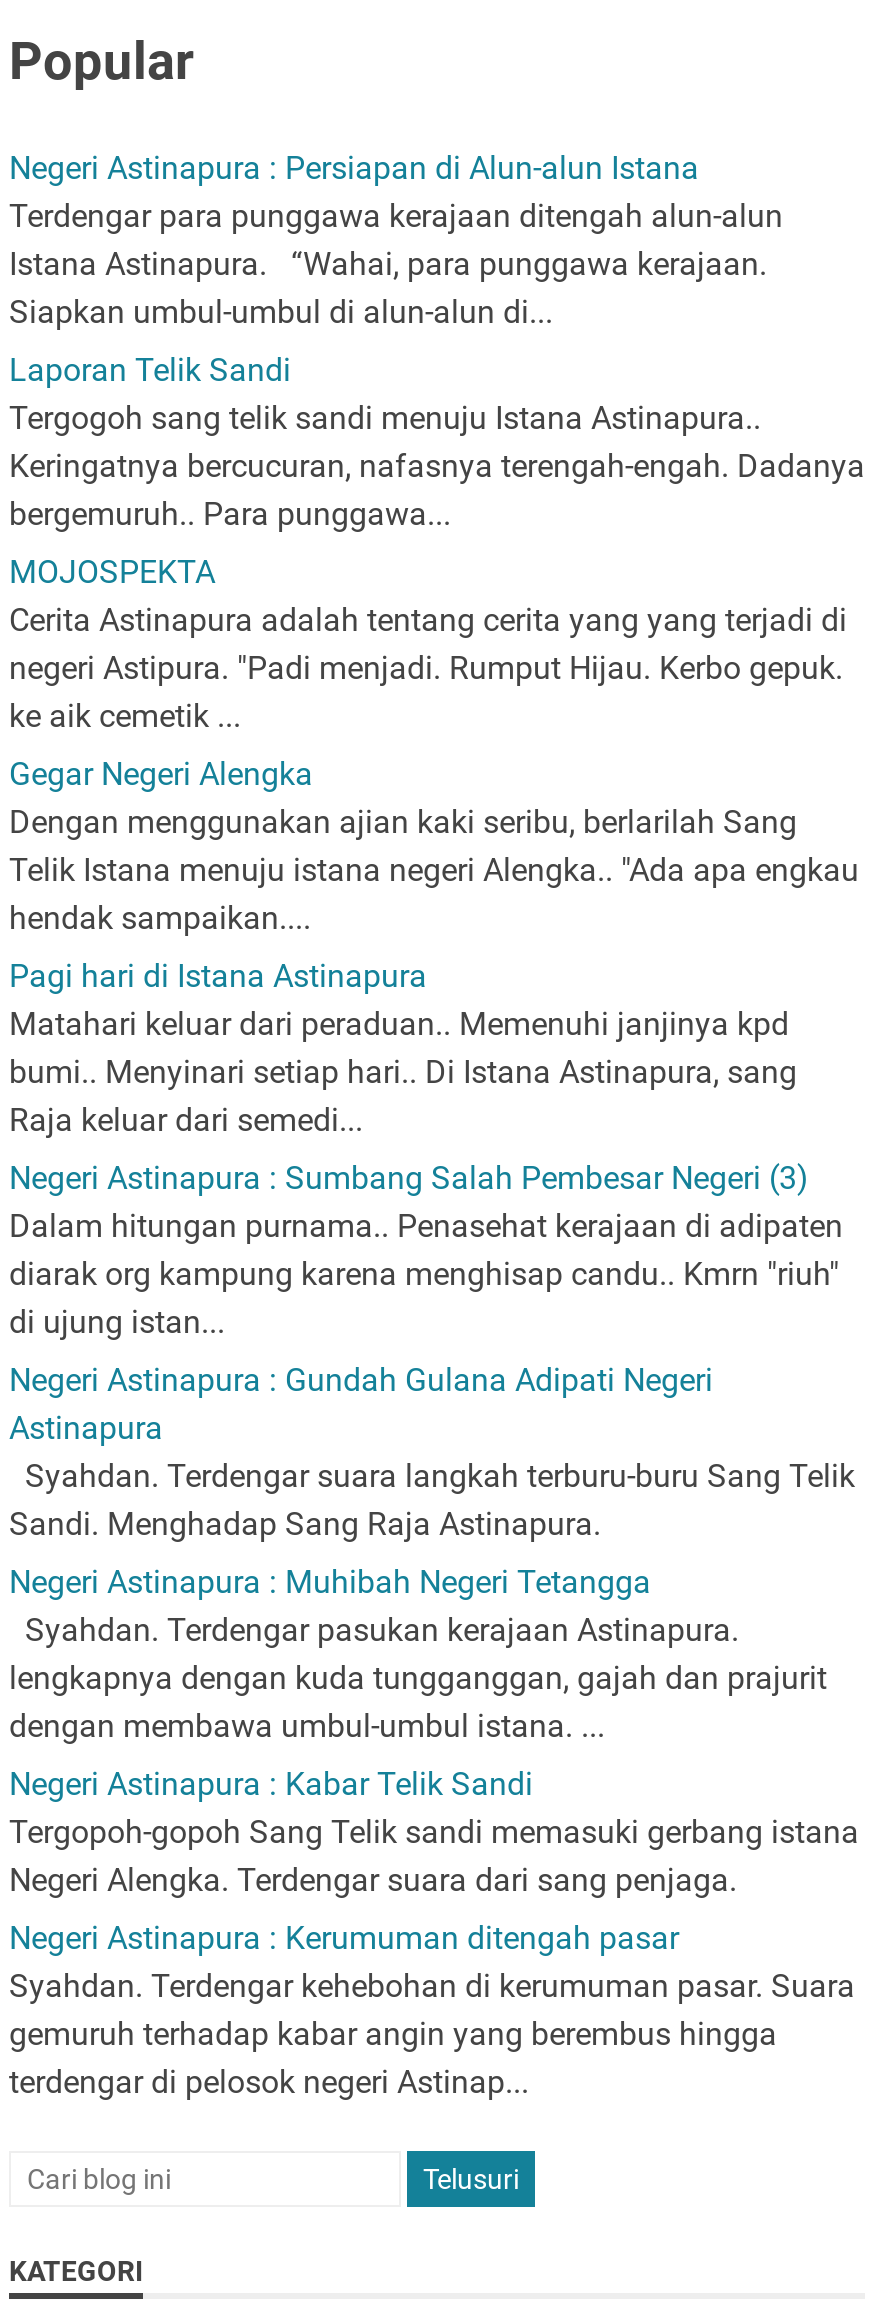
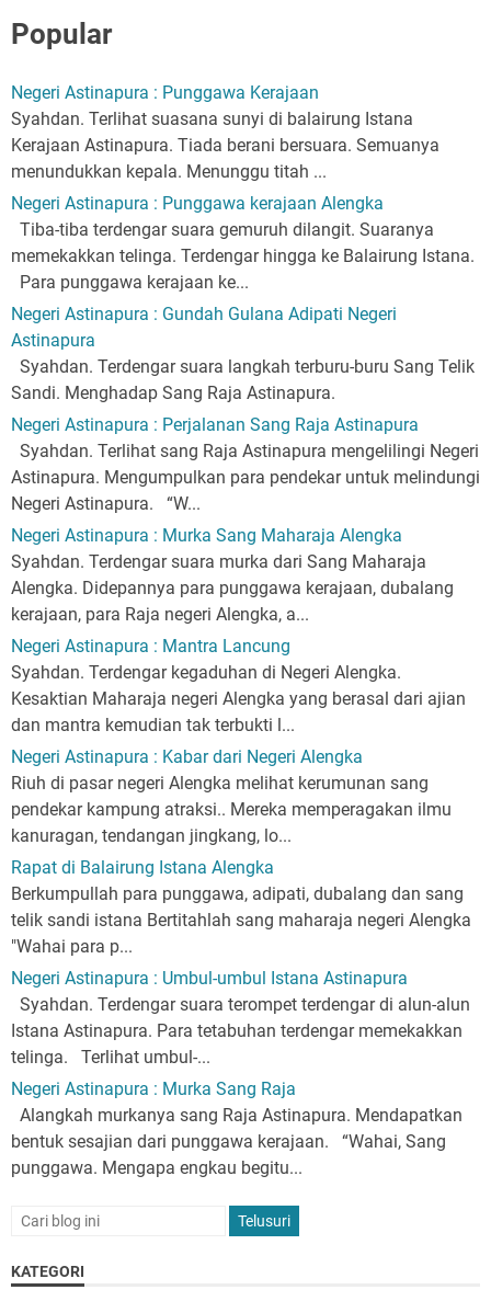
[9,149,865,1341] Negeri Astinapura : Persiapan di Alun-alun Istana | Terdengar para punggawa kerajaan ditengah alun-alun | Istana Astinapura. “Wahai, para punggawa kerajaan. | Siapkan umbul-umbul di alun-alun di... | Laporan Telik Sandi | Tergogoh sang telik sandi menuju Istana Astinapura.. | Keringatnya bercucuran, nafasnya terengah-engah. Dadanya | bergemuruh.. Para punggawa... | MOJOSPEKTA | Cerita Astinapura adalah tentang cerita yang yang terjadi di | negeri Astipura. "Padi menjadi. Rumput Hijau. Kerbo gepuk. | ke aik cemetik ... | Gegar Negeri Alengka | Dengan menggunakan ajian kaki seribu, berlarilah Sang | Telik Istana menuju istana negeri Alengka.. "Ada apa engkau | hendak sampaikan.... | Pagi hari di Istana Astinapura | Matahari keluar dari peraduan.. Memenuhi janjinya kpd | bumi.. Menyinari setiap hari.. Di Istana Astinapura, sang | Raja keluar dari semedi... | Negeri Astinapura : Sumbang Salah Pembesar Negeri (3) | Dalam hitungan purnama.. Penasehat kerajaan di adipaten | diarak org kampung karena menghisap candu.. Kmrn "riuh" | di ujung istan... -> [11,82,475,293] Negeri Astinapura : Punggawa Kerajaan | Syahdan. Terlihat suasana sunyi di balairung Istana | Kerajaan Astinapura. Tiada berani bersuara. Semuanya | menundukkan kepala. Menunggu titah ... | Negeri Astinapura : Punggawa kerajaan Alengka | Tiba-tiba terdengar suara gemuruh dilangit. Suaranya | memekakkan telinga. Terdengar hingga ke Balairung Istana. | Para punggawa kerajaan ke...
moved [9,1361,855,1543] -> [11,304,475,403]: Negeri Astinapura : Gundah Gulana Adipati Negeri | Astinapura | Syahdan. Terdengar suara langkah terburu-buru Sang Telik | Sandi. Menghadap Sang Raja Astinapura.
[9,1563,859,2101] Negeri Astinapura : Muhibah Negeri Tetangga | Syahdan. Terdengar pasukan kerajaan Astinapura. | lengkapnya dengan kuda tungganggan, gajah dan prajurit | dengan membawa umbul-umbul istana. ... | Negeri Astinapura : Kabar Telik Sandi | Tergopoh-gopoh Sang Telik sandi memasuki gerbang istana | Negeri Alengka. Terdengar suara dari sang penjaga. | Negeri Astinapura : Kerumuman ditengah pasar | Syahdan. Terdengar kehebohan di kerumuman pasar. Suara | gemuruh terhadap kabar angin yang berembus hingga | terdengar di pelosok negeri Astinap... -> [11,414,480,1178] Negeri Astinapura : Perjalanan Sang Raja Astinapura | Syahdan. Terlihat sang Raja Astinapura mengelilingi Negeri | Astinapura. Mengumpulkan para pendekar untuk melindungi | Negeri Astinapura. “W... | Negeri Astinapura : Murka Sang Maharaja Alengka | Syahdan. Terdengar suara murka dari Sang Maharaja | Alengka. Didepannya para punggawa kerajaan, dubalang | kerajaan, para Raja negeri Alengka, a... | Negeri Astinapura : Mantra Lancung | Syahdan. Terdengar kegaduhan di Negeri Alengka. | Kesaktian Maharaja negeri Alengka yang berasal dari ajian | dan mantra kemudian tak terbukti l... | Negeri Astinapura : Kabar dari Negeri Alengka | Riuh di pasar negeri Alengka melihat kerumunan sang | pendekar kampung atraksi.. Mereka memperagakan ilmu | kanuragan, tendangan jingkang, lo... | Rapat di Balairung Istana Alengka | Berkumpullah para punggawa, adipati, dubalang dan sang | telik sandi istana Bertitahlah sang maharaja negeri Alengka | "Wahai para p... | Negeri Astinapura : Umbul-umbul Istana Astinapura | Syahdan. Terdengar suara terompet terdengar di alun-alun | Istana Astinapura. Para tetabuhan terdengar memekakkan | telinga. Terlihat umbul-... | Negeri Astinapura : Murka Sang Raja | Alangkah murkanya sang Raja Astinapura. Mendapatkan | bentuk sesajian dari punggawa kerajaan. “Wahai, Sang | punggawa. Mengapa engkau begitu...

